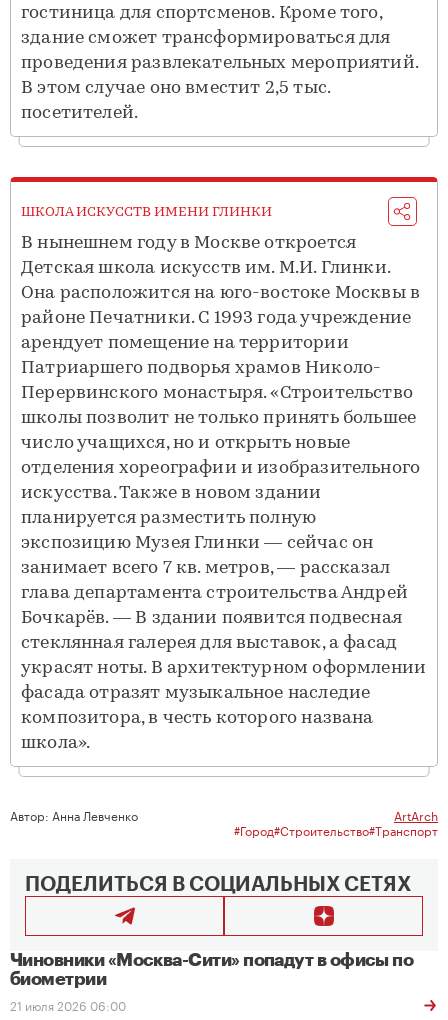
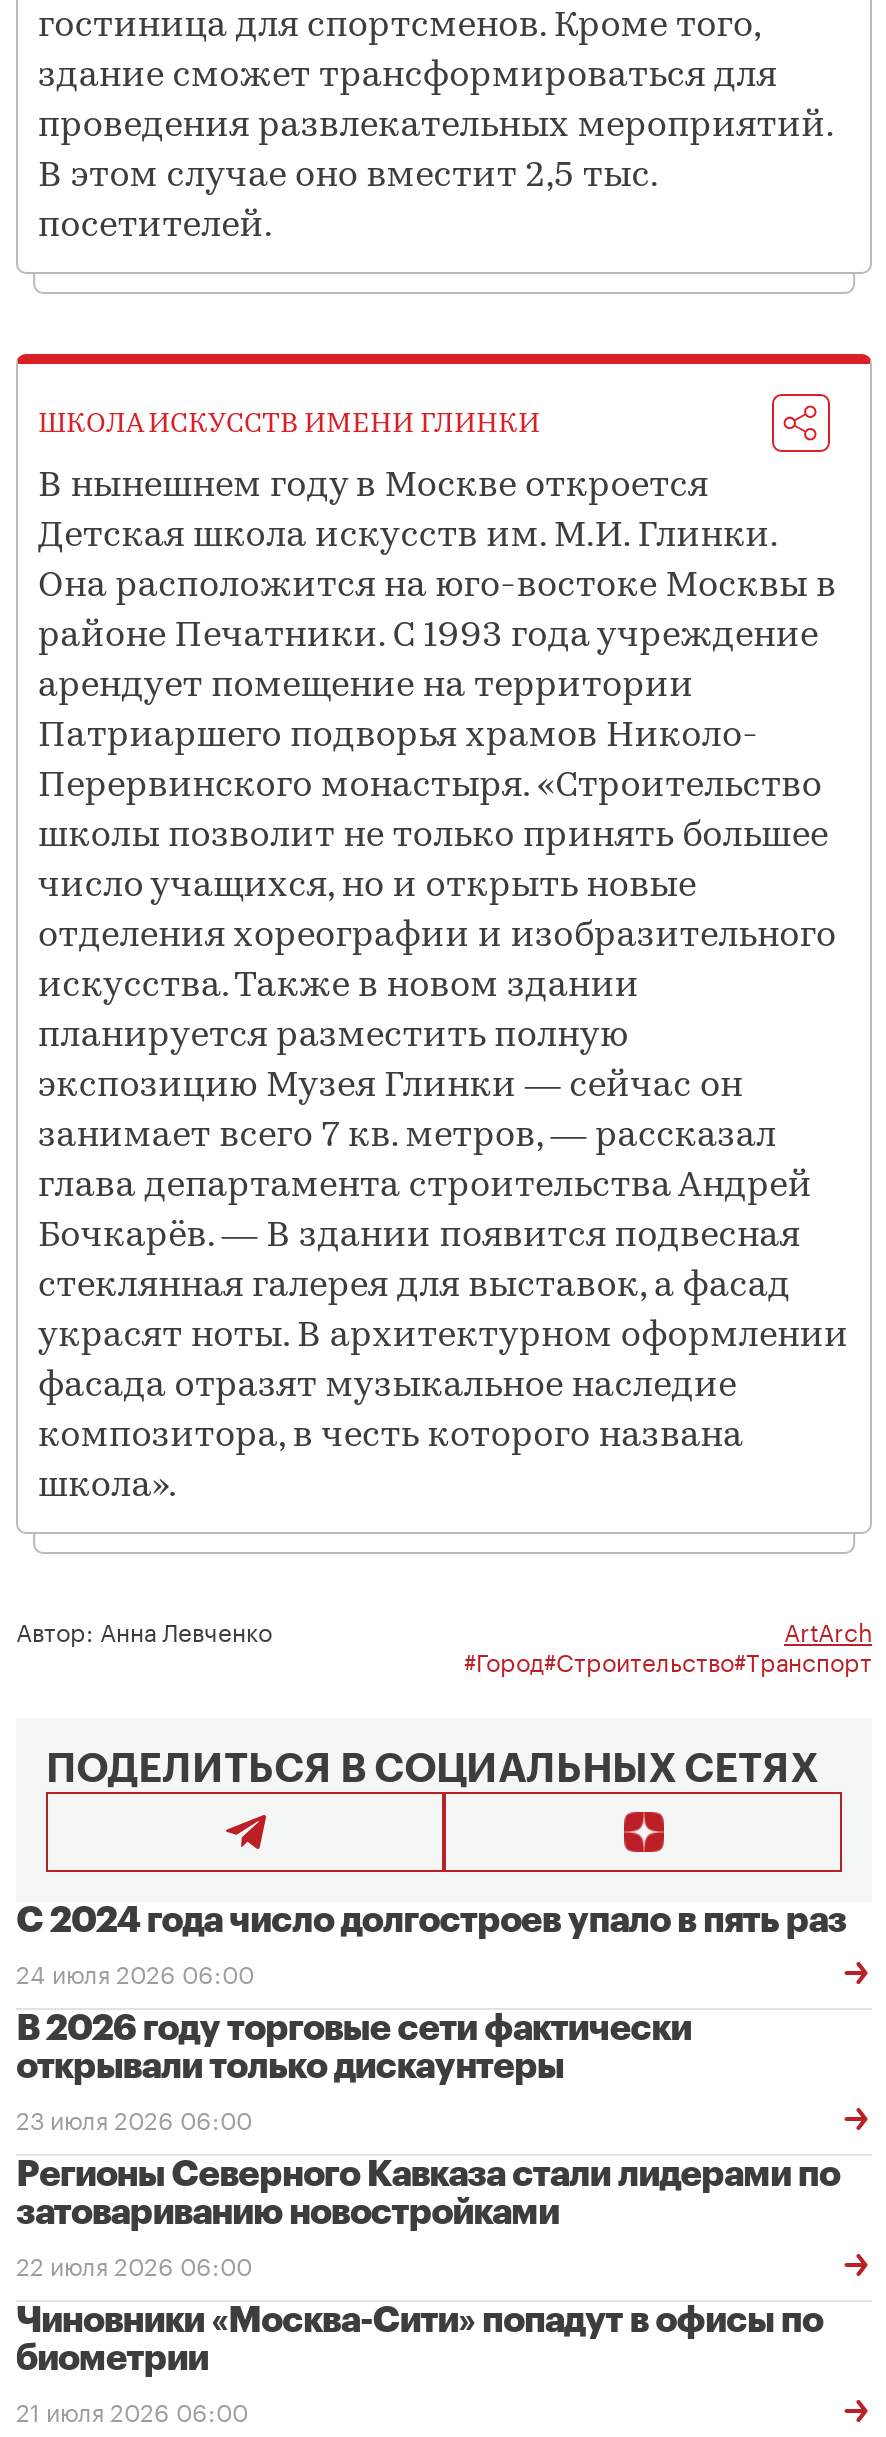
none -> [16,1902,846,2282] С 2024 года число долгостроев упало в пять раз | 24 июля 2026 06:00 | В 2026 году торговые сети фактически | открывали только дискаунтеры | 23 июля 2026 06:00 | Регионы Северного Кавказа стали лидерами по | затовариванию новостройками | 22 июля 2026 06:00

